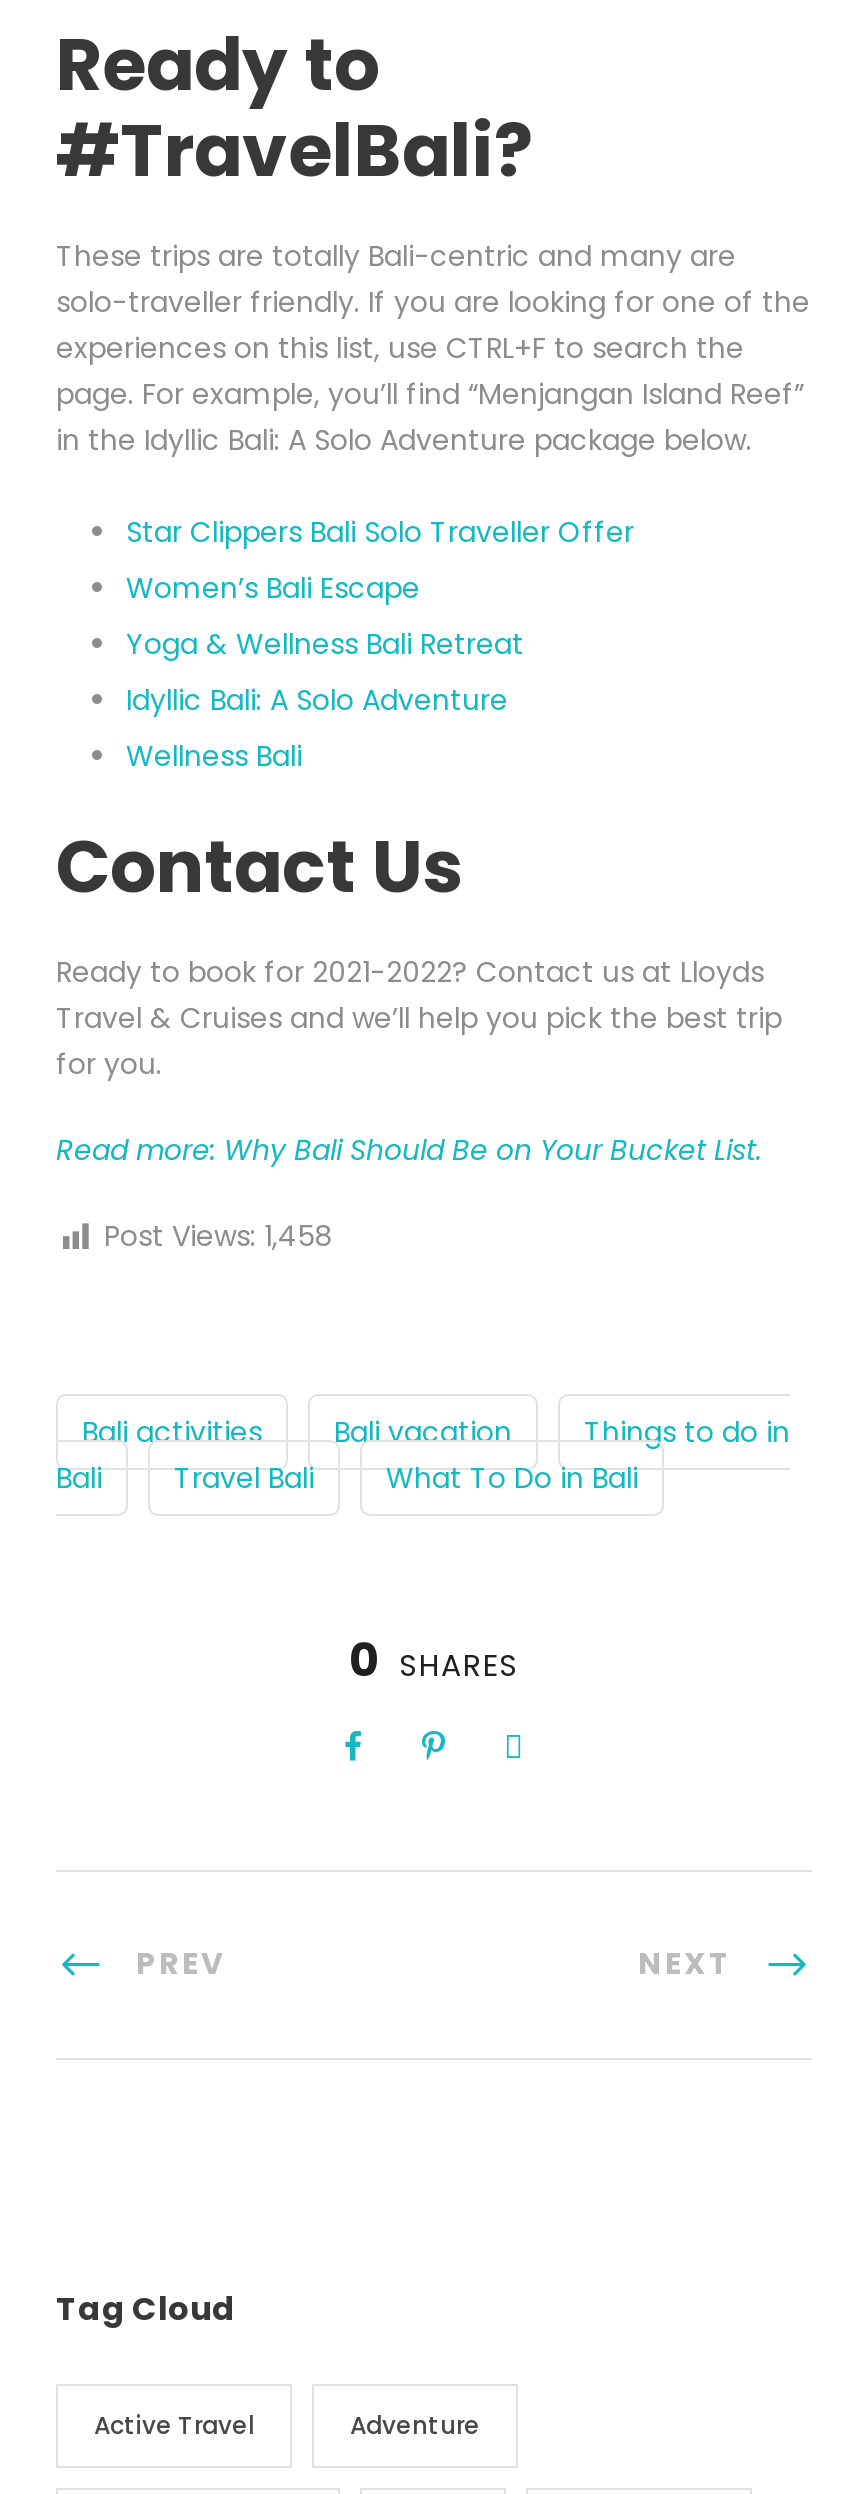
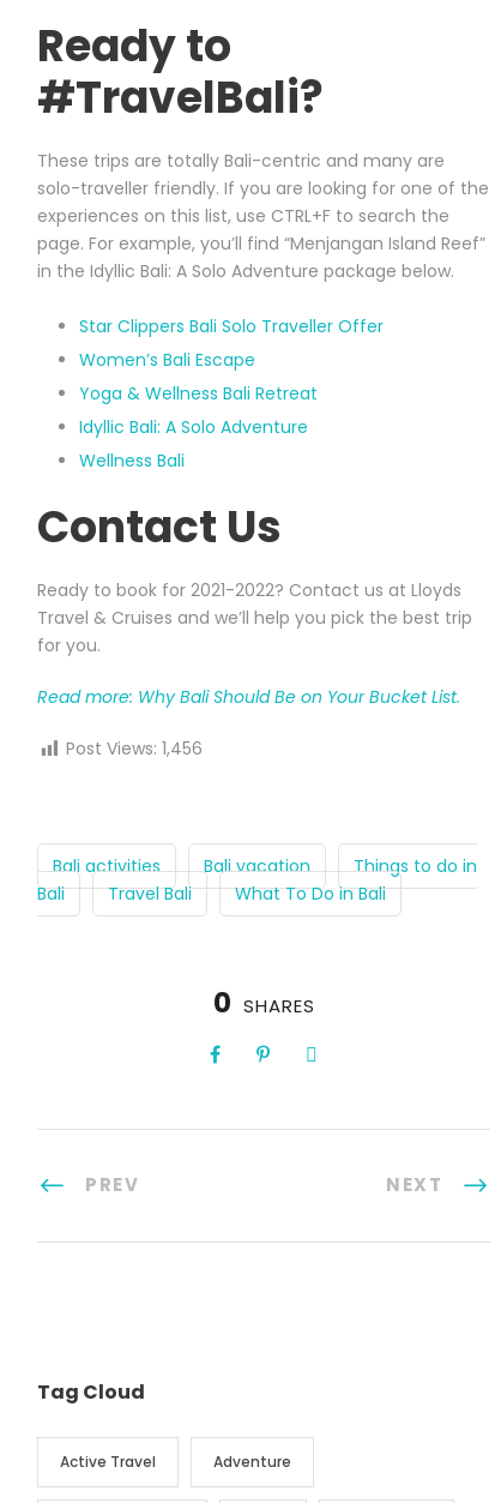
[104,1217,332,1257] Post Views: 1,458 -> [66,737,203,761] Post Views: 1,456

